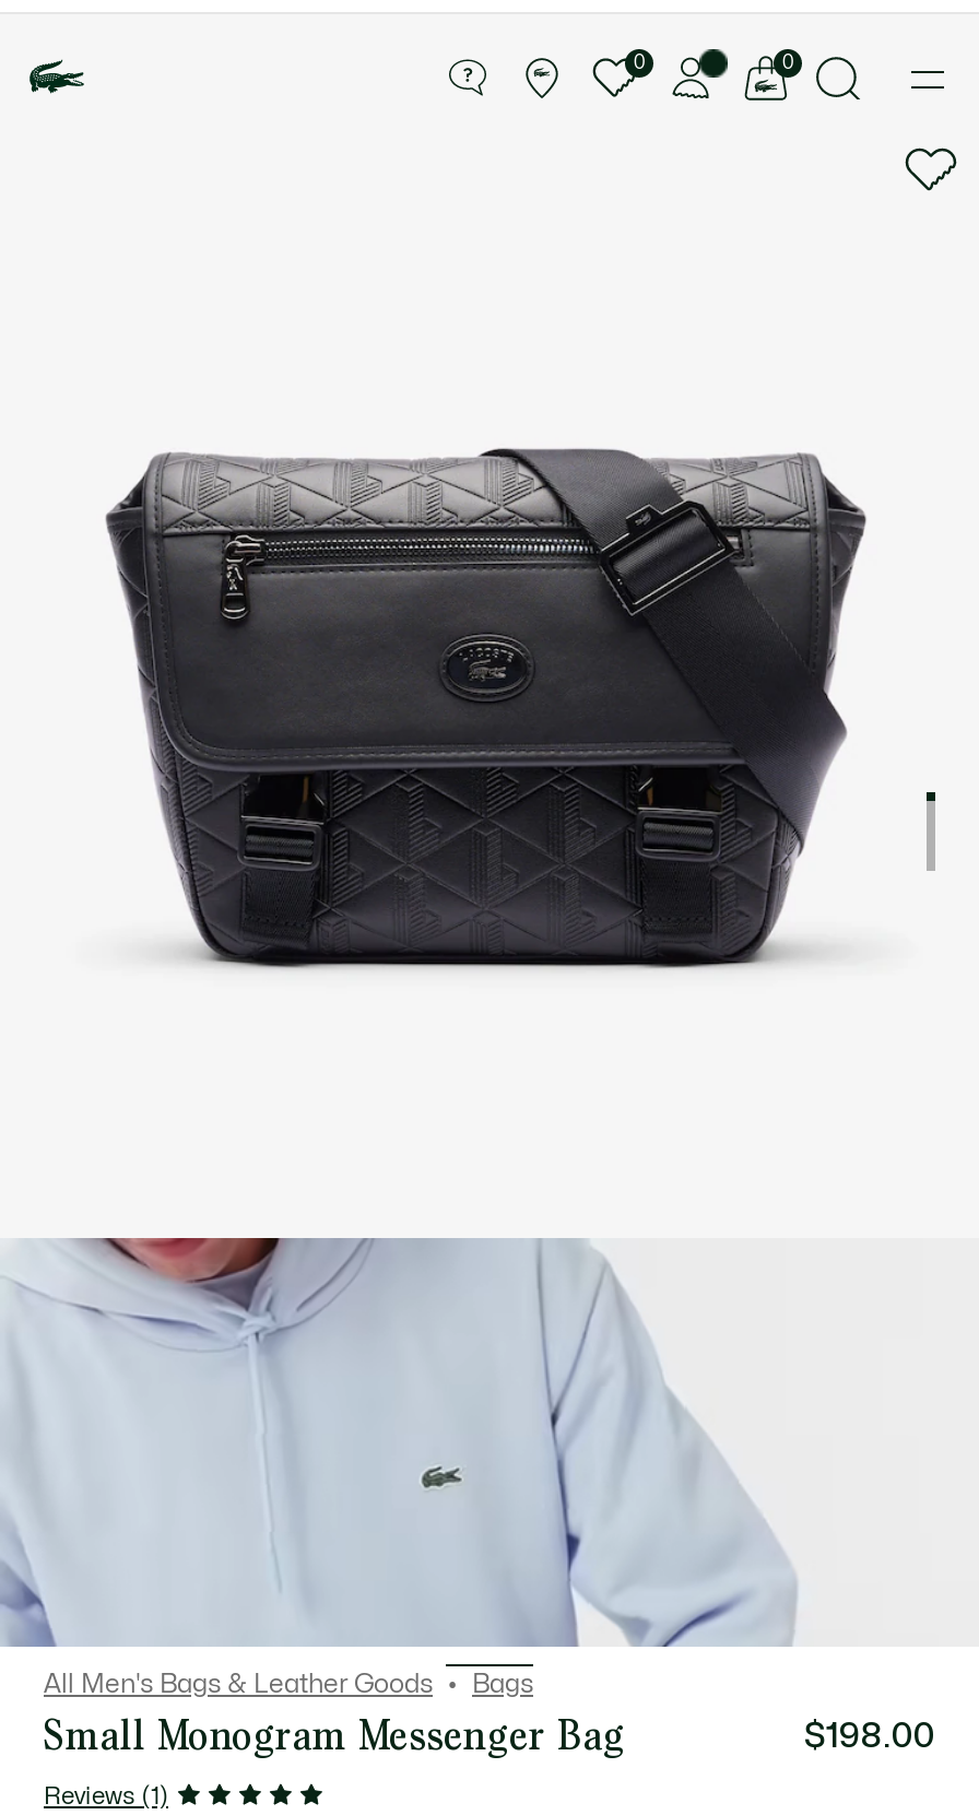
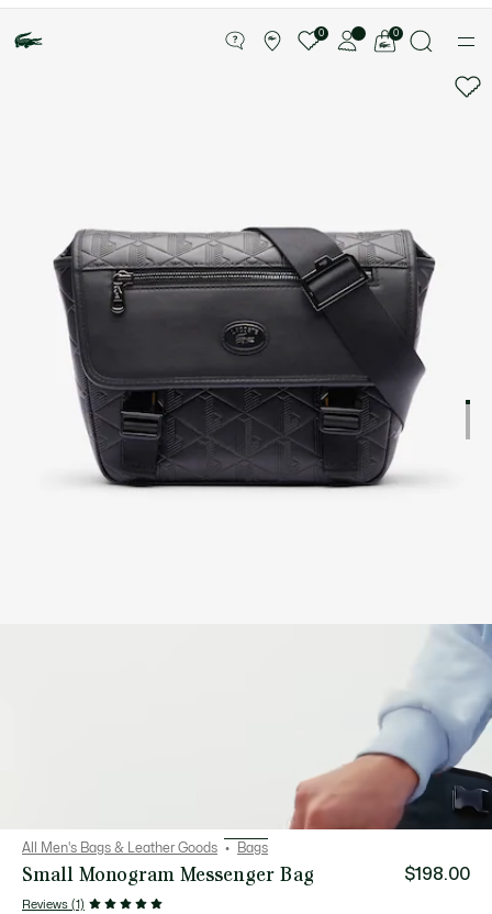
[7,1236,972,1649] [image] -> [3,623,489,831] [image]

